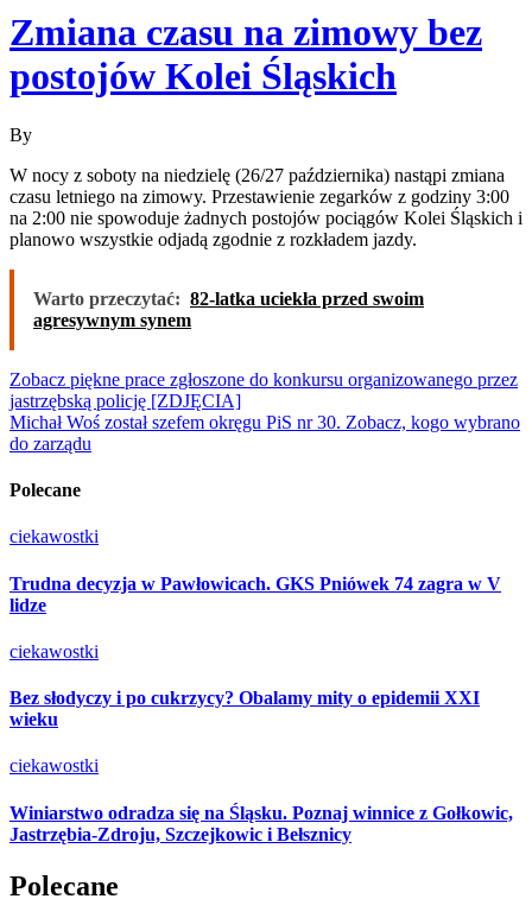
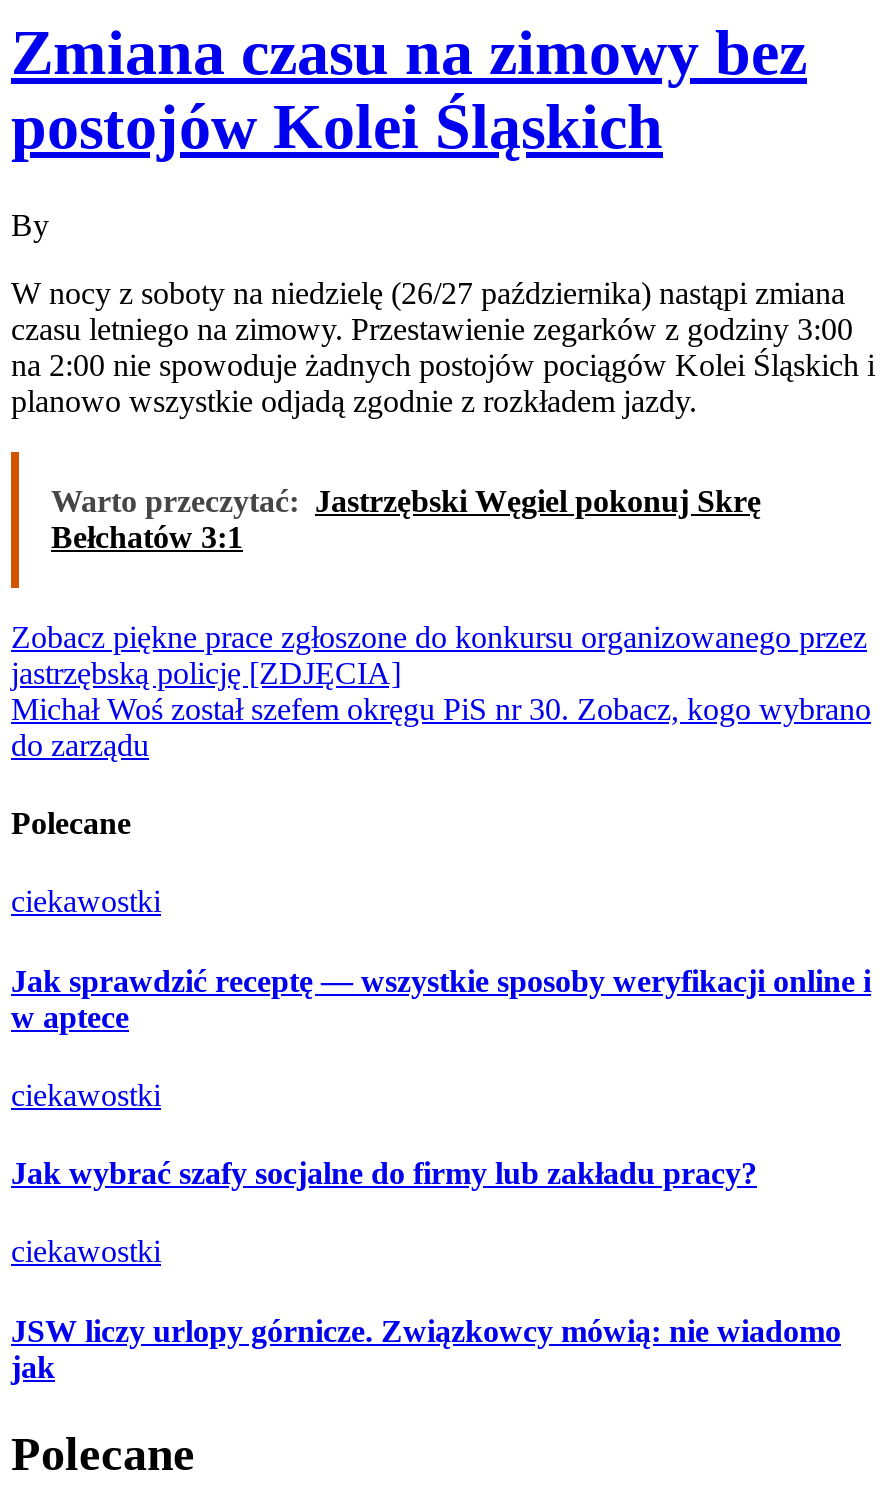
[33,288,424,330] Warto przeczytać: 82-latka uciekła przed swoim | agresywnym synem -> [51,484,761,554] Warto przeczytać: Jastrzębski Węgiel pokonuj Skrę | Bełchatów 3:1
[9,573,501,615] Trudna decyzja w Pawłowicach. GKS Pniówek 74 zagra w V | lidze -> [11,963,871,1033] Jak sprawdzić receptę — wszystkie sposoby weryfikacji online i | w aptece
[9,688,480,729] Bez słodyczy i po cukrzycy? Obalamy mity o epidemii XXI | wieku -> [11,1156,757,1190] Jak wybrać szafy socjalne do firmy lub zakładu pracy?
[9,802,513,844] Winiarstwo odradza się na Śląsku. Poznaj winnice z Gołkowic, | Jastrzębia-Zdroju, Szczejkowic i Bełsznicy -> [11,1313,841,1383] JSW liczy urlopy górnicze. Związkowcy mówią: nie wiadomo | jak

